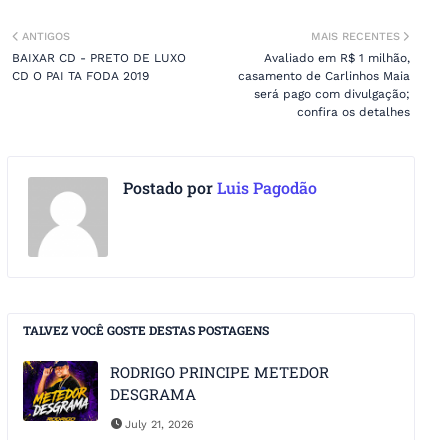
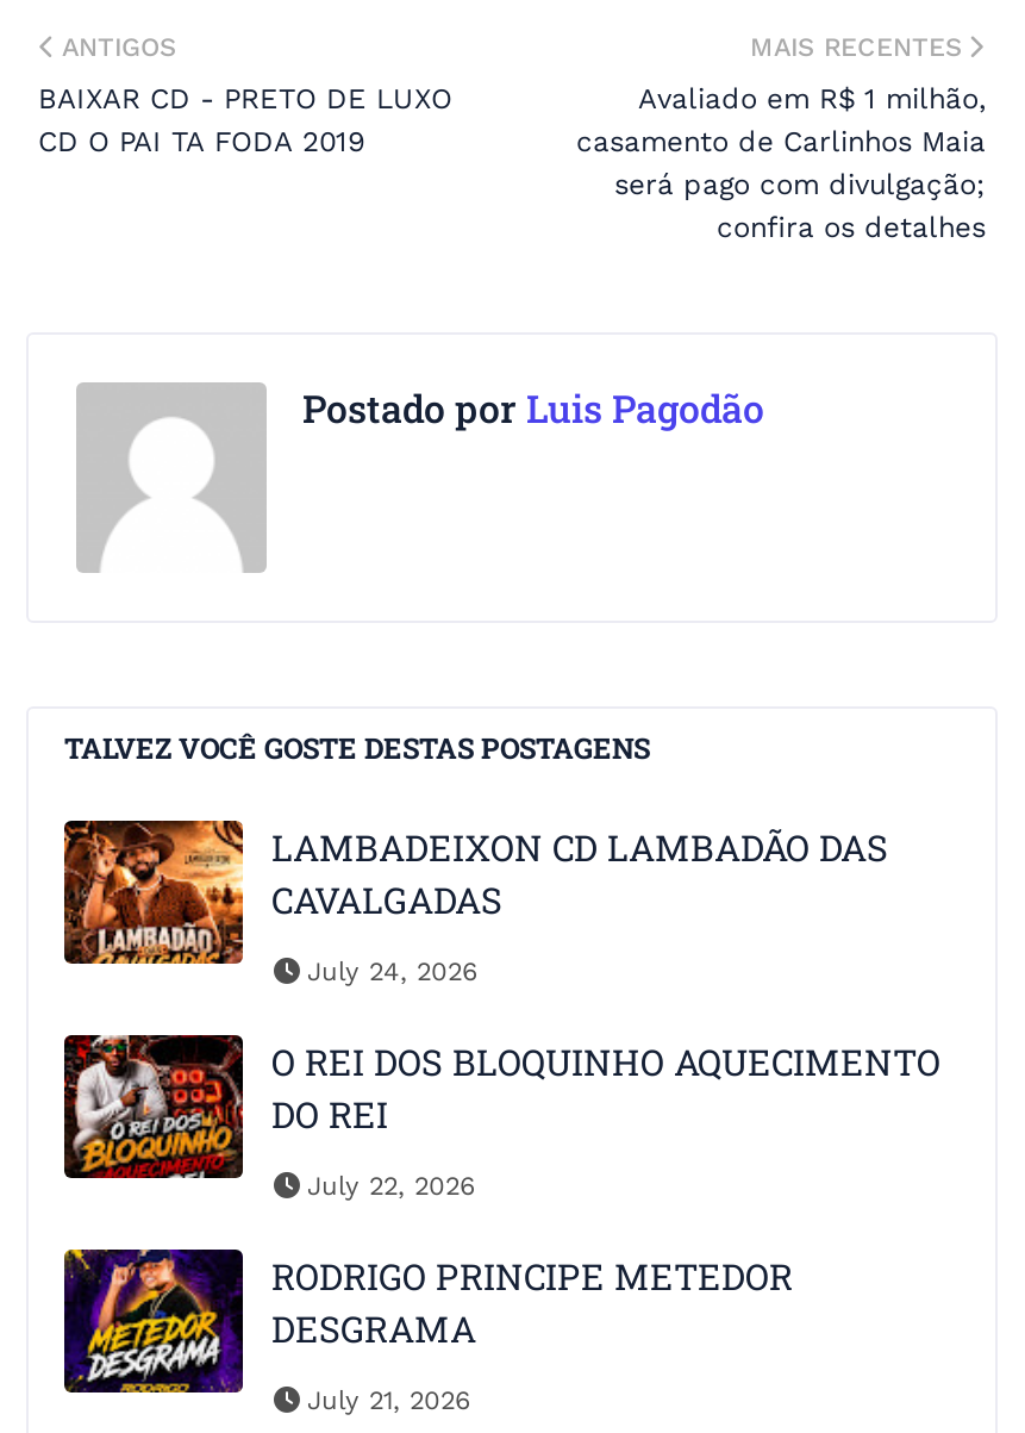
none -> [62,818,940,1201] [image] | LAMBADEIXON CD LAMBADÃO DAS | CAVALGADAS | July 24, 2026 | O REI DOS BLOQUINHO AQUECIMENTO | DO REI | July 22, 2026
none -> [62,1033,245,1180] [image]

